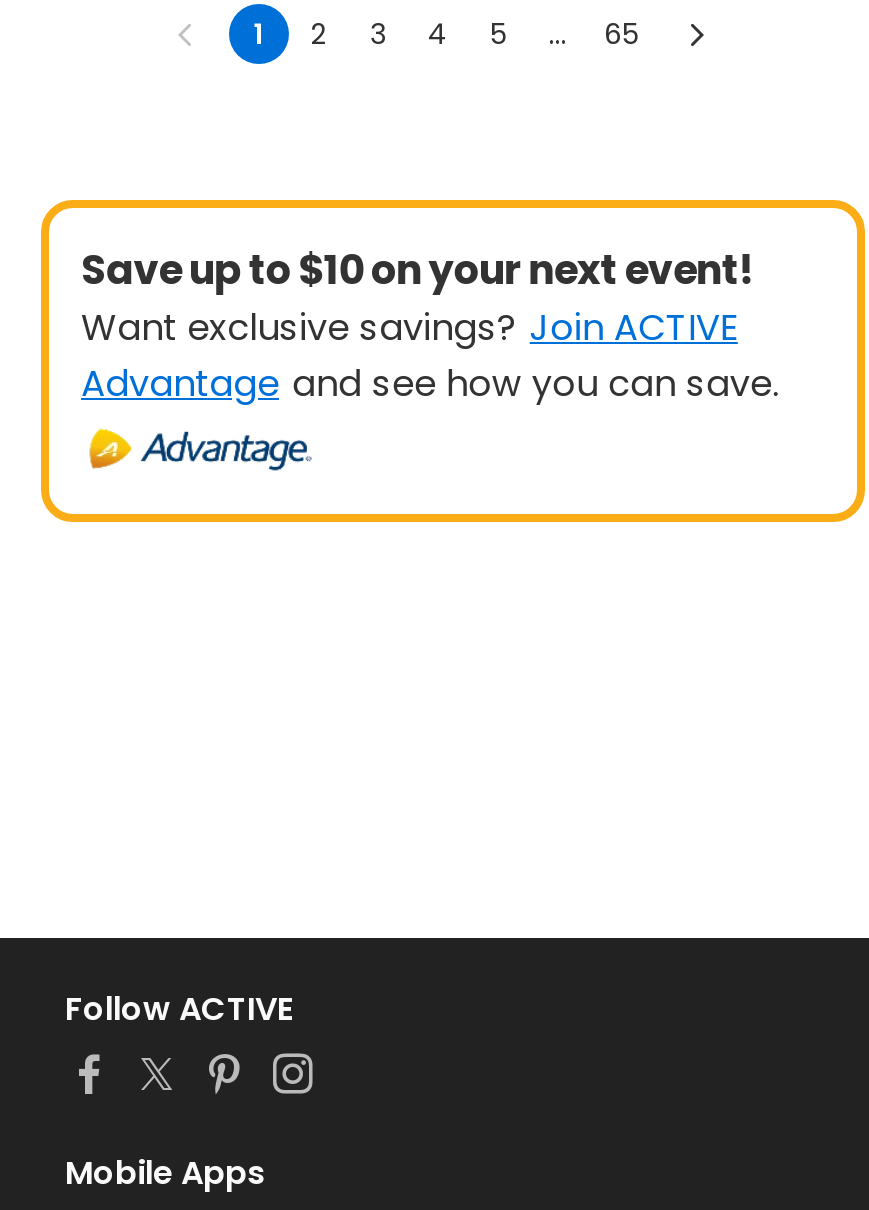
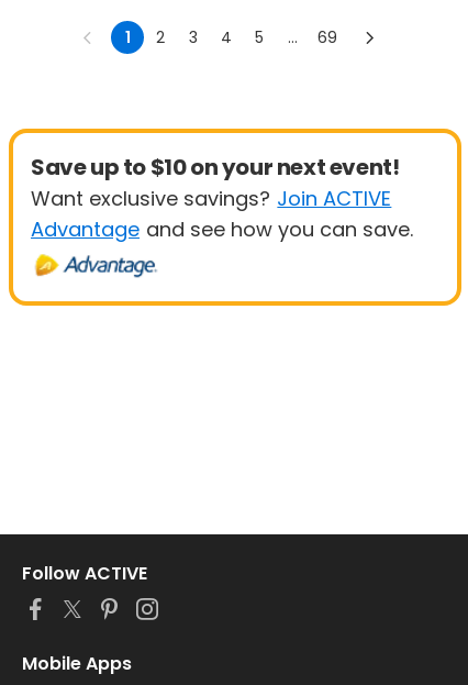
[604,14,638,54] 65 -> [317,26,337,48] 69

